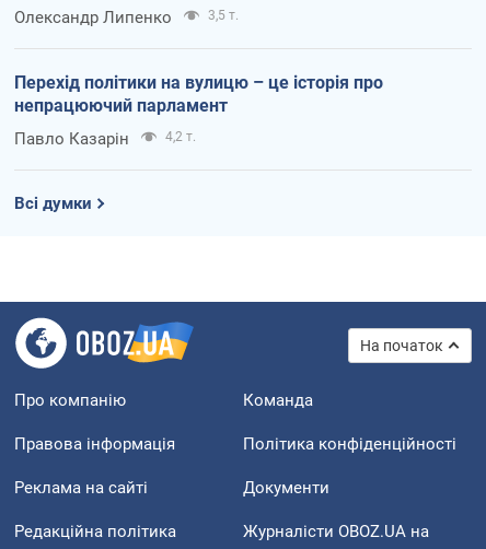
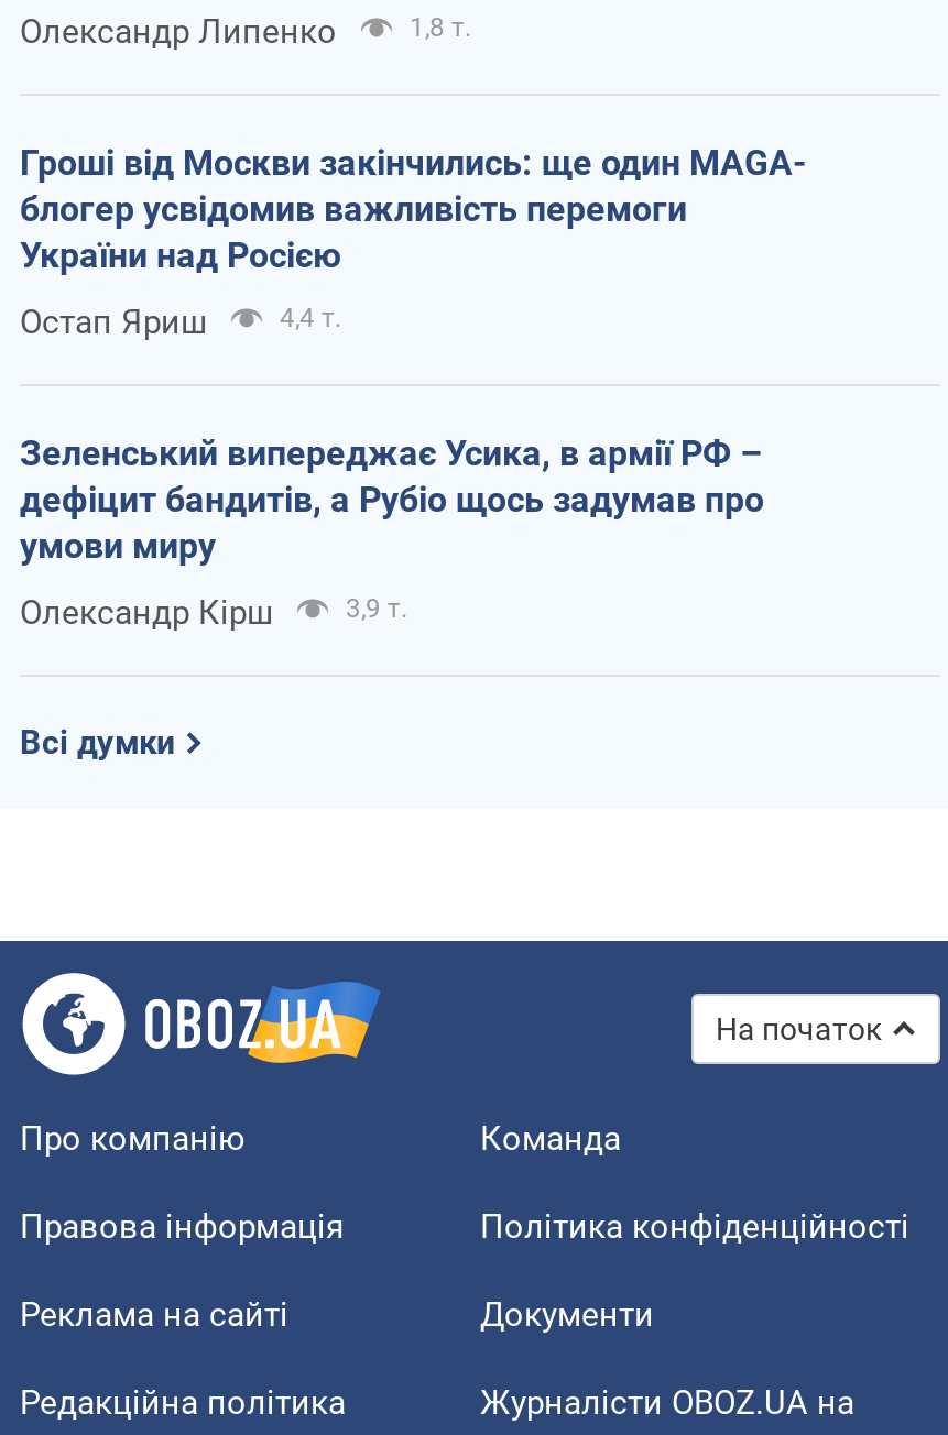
[14,7,383,148] 3,5 т. | Перехід політики на вулицю – це історія про | непрацюючий парламент | Павло Казарін | 4,2 т. -> [20,11,806,632] 1,8 т. | Гроші від Москви закінчились: ще один MAGA- | блогер усвідомив важливість перемоги | України над Росією | Остап Яриш | 4,4 т. | Зеленський випереджає Усика, в армії РФ – | дефіцит бандитів, а Рубіо щось задумав про | умови миру | Олександр Кірш | 3,9 т.

